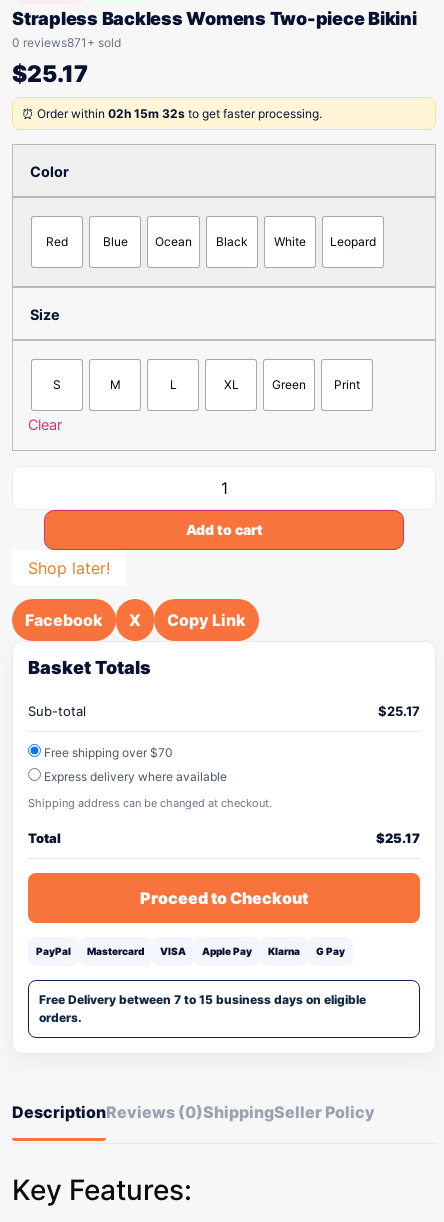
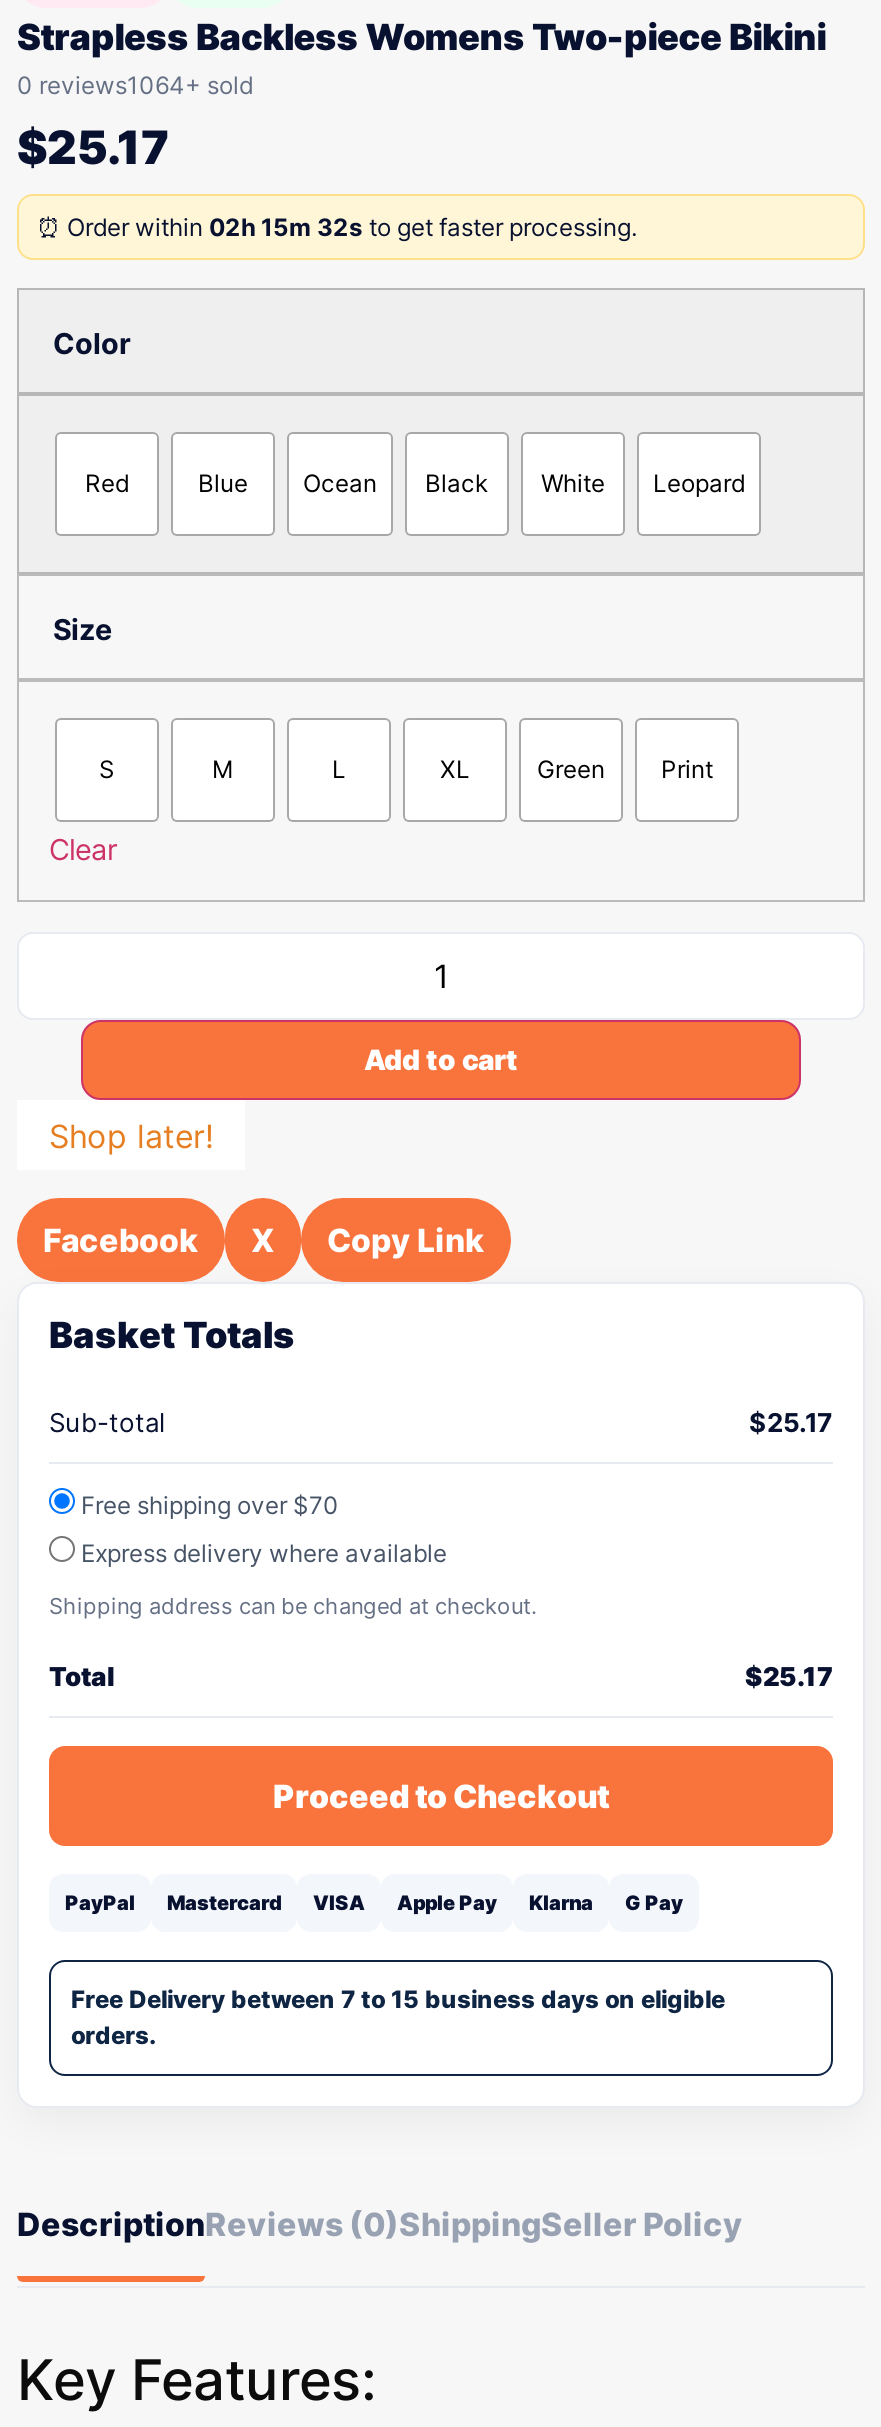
[12,35,121,50] 0 reviews871+ sold -> [17,70,253,100] 0 reviews1064+ sold

